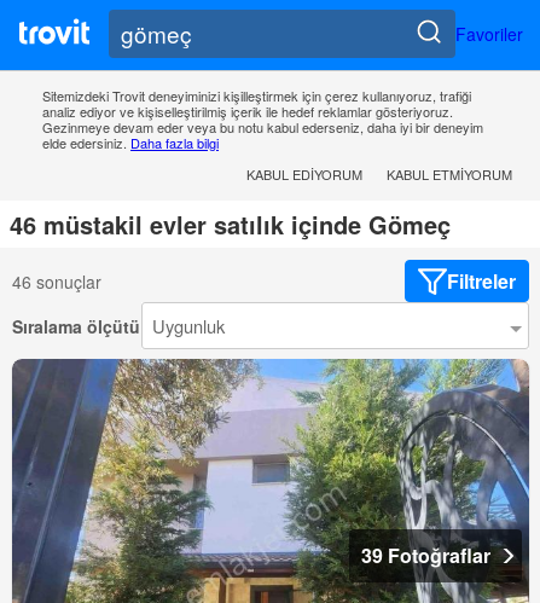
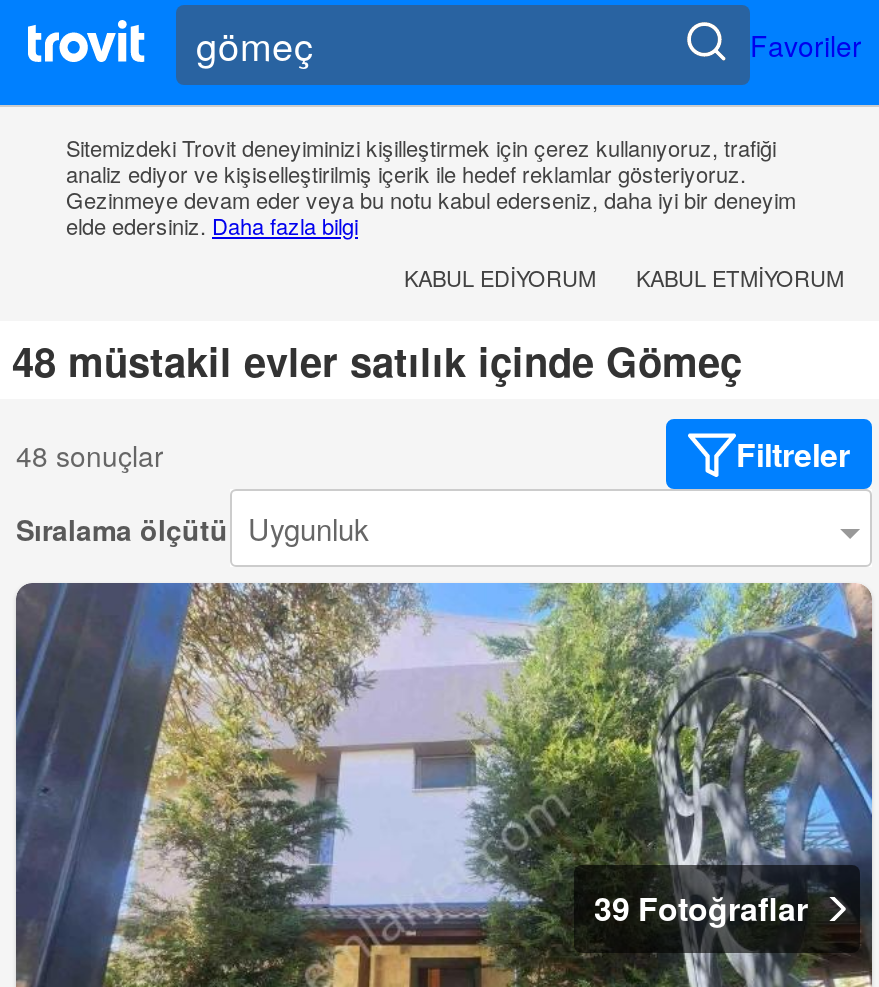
[10,207,451,242] 46 müstakil evler satılık içinde Gömeç -> [12,332,742,390] 48 müstakil evler satılık içinde Gömeç
[12,269,101,294] 46 sonuçlar -> [16,435,164,475] 48 sonuçlar

